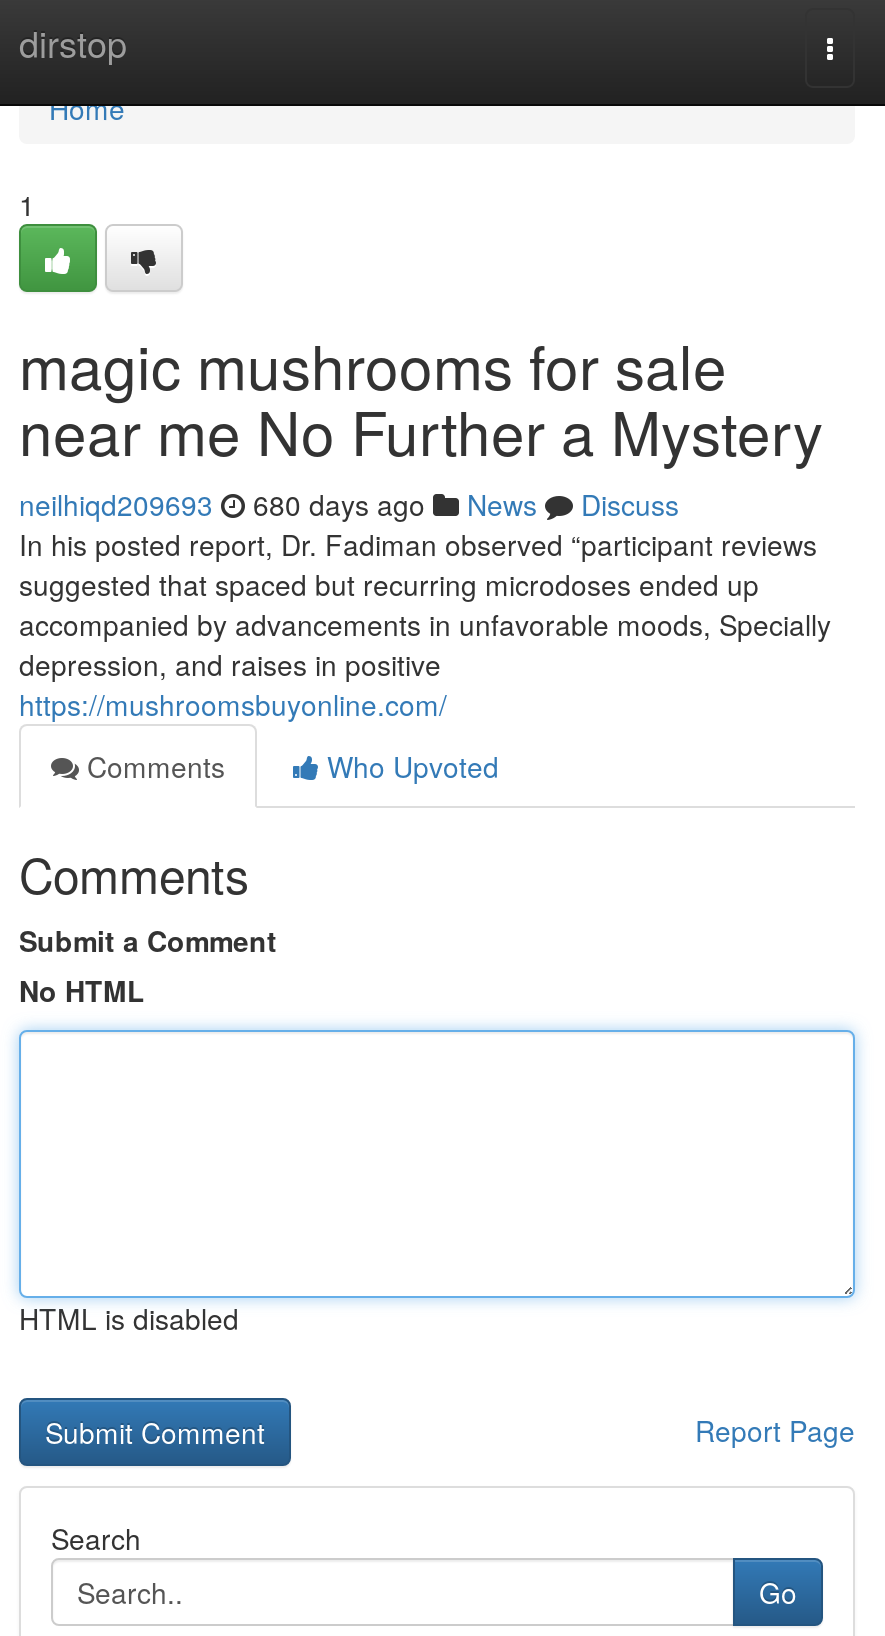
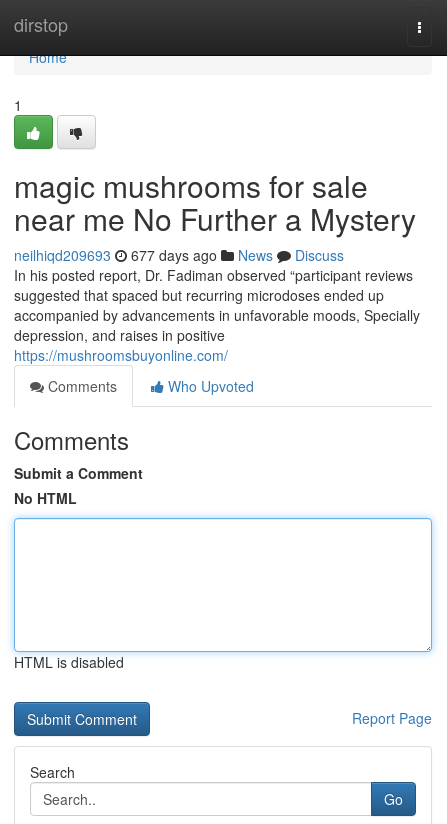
[19,484,679,524] neilhiqd209693 680 days ago News Discuss -> [14,245,344,265] neilhiqd209693 677 days ago News Discuss

